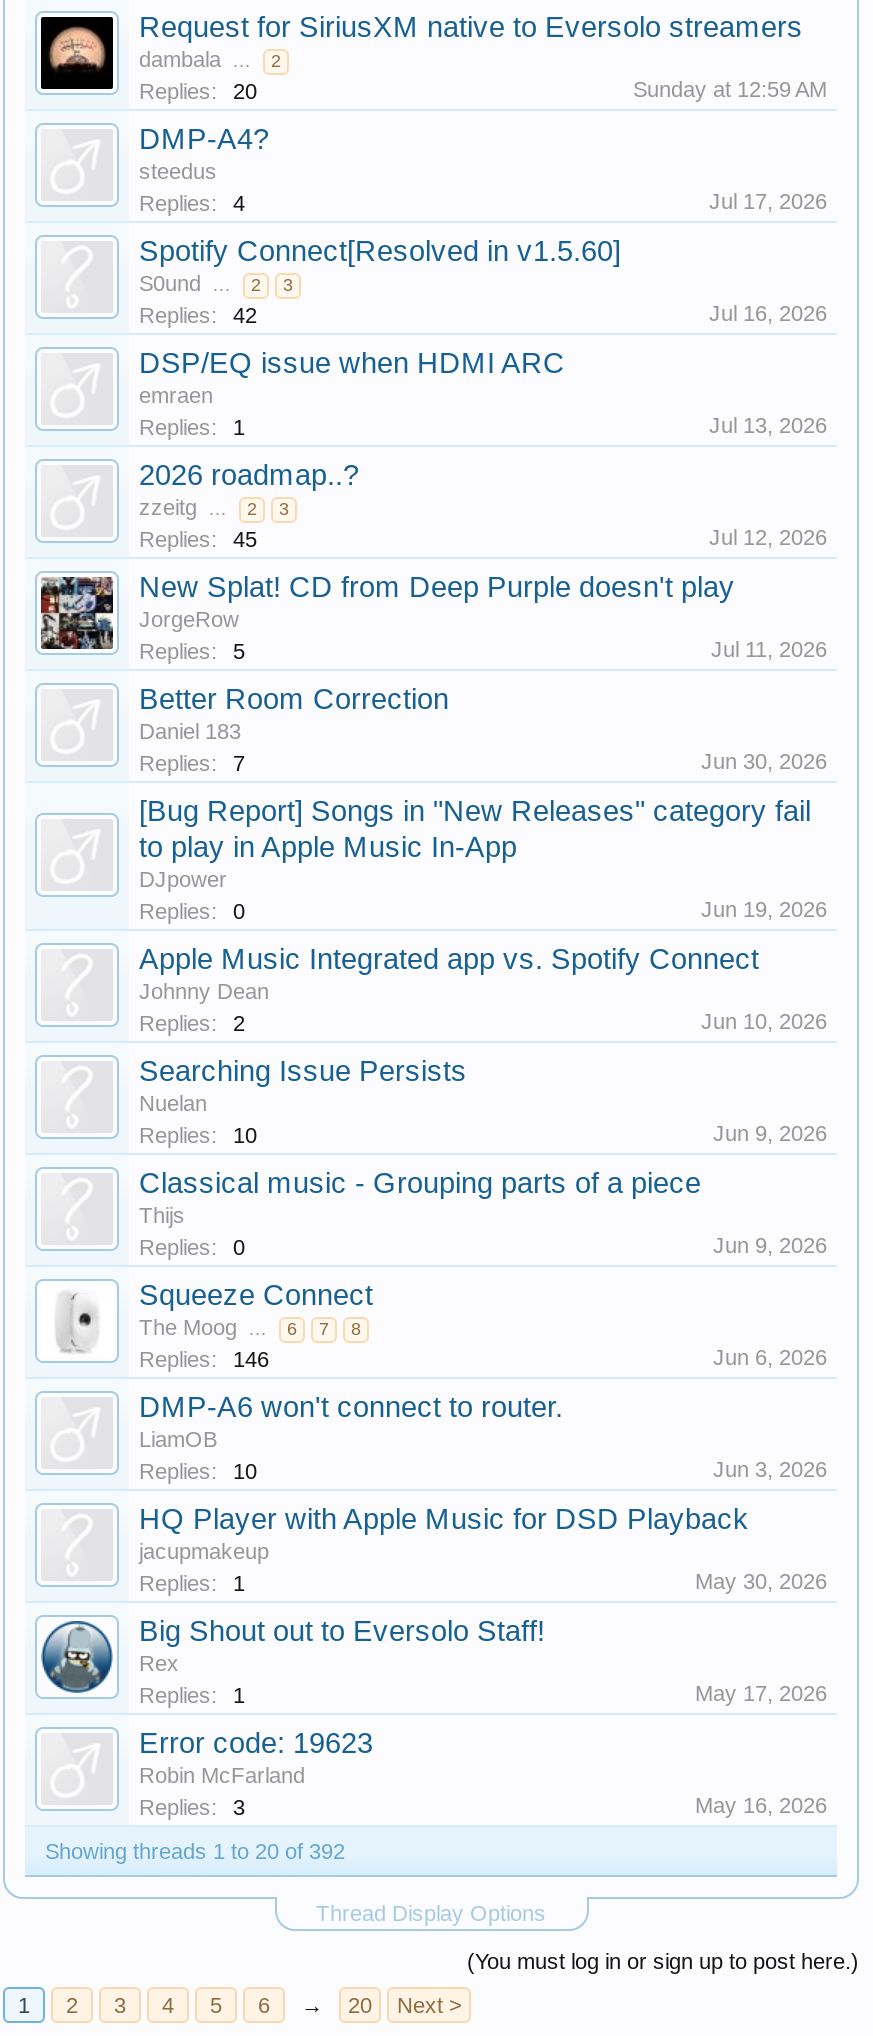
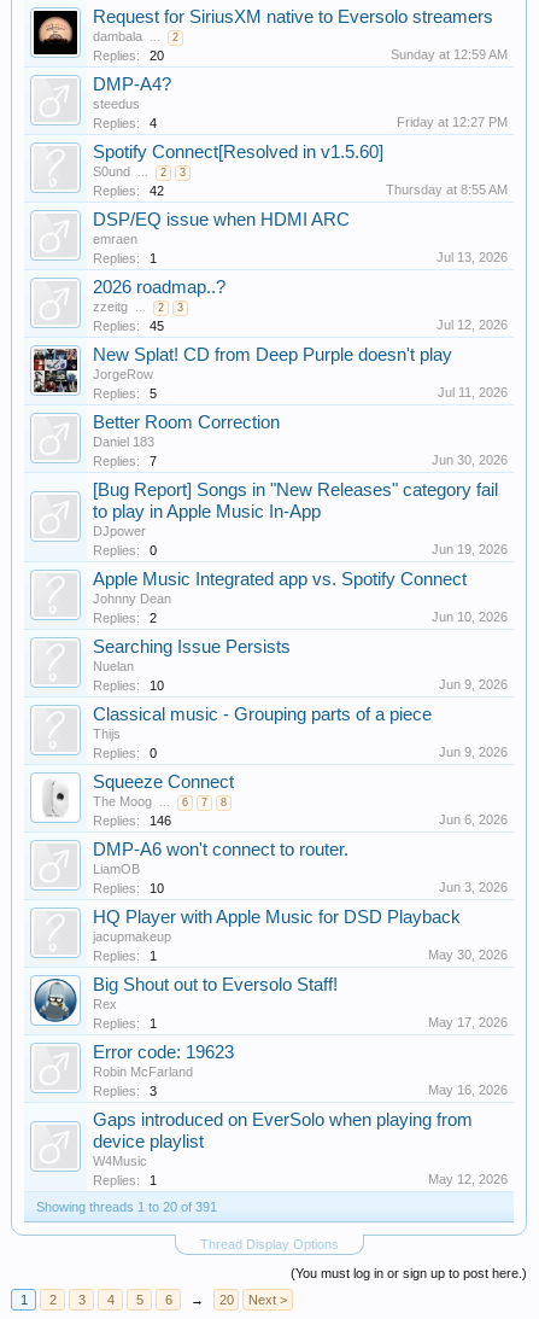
[709,189,827,213] Jul 17, 2026 -> [397,115,508,129] Friday at 12:27 PM
[709,301,827,325] Jul 16, 2026 -> [386,182,508,197] Thursday at 8:55 AM
[45,1839,345,1863] Showing threads 1 to 20 of 392 -> [36,1110,508,1214] Gaps introduced on EverSolo when playing from | device playlist | W4Music | Replies: | 1 | May 12, 2026 | Showing threads 1 to 20 of 391

